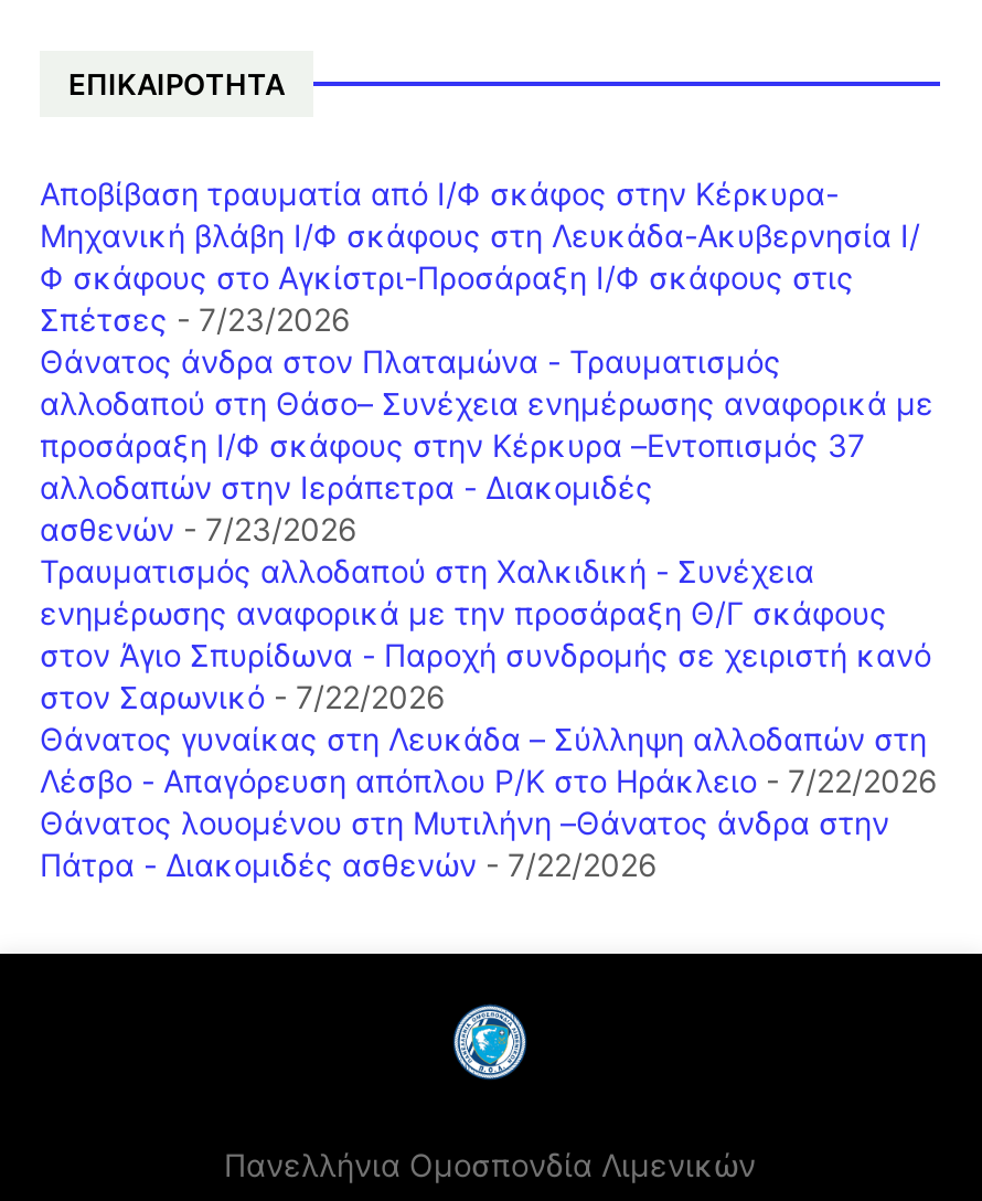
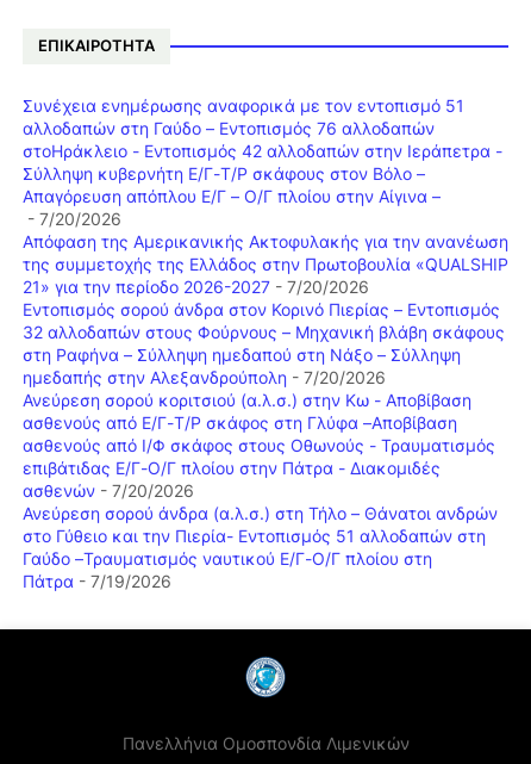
[40,175,938,883] Αποβίβαση τραυματία από Ι/Φ σκάφος στην Κέρκυρα- | Μηχανική βλάβη Ι/Φ σκάφους στη Λευκάδα-Ακυβερνησία Ι/ | Φ σκάφους στο Αγκίστρι-Προσάραξη Ι/Φ σκάφους στις | Σπέτσες - 7/23/2026 | Θάνατος άνδρα στον Πλαταμώνα - Τραυματισμός | αλλοδαπού στη Θάσο– Συνέχεια ενημέρωσης αναφορικά με | προσάραξη Ι/Φ σκάφους στην Κέρκυρα –Εντοπισμός 37 | αλλοδαπών στην Ιεράπετρα - Διακομιδές | ασθενών - 7/23/2026 | Τραυματισμός αλλοδαπού στη Χαλκιδική - Συνέχεια | ενημέρωσης αναφορικά με την προσάραξη Θ/Γ σκάφους | στον Άγιο Σπυρίδωνα - Παροχή συνδρομής σε χειριστή κανό | στον Σαρωνικό - 7/22/2026 | Θάνατος γυναίκας στη Λευκάδα – Σύλληψη αλλοδαπών στη | Λέσβο - Απαγόρευση απόπλου Ρ/Κ στο Ηράκλειο - 7/22/2026 | Θάνατος λουομένου στη Μυτιλήνη –Θάνατος άνδρα στην | Πάτρα - Διακομιδές ασθενών - 7/22/2026 -> [23,95,508,591] Συνέχεια ενημέρωσης αναφορικά με τον εντοπισμό 51 | αλλοδαπών στη Γαύδο – Εντοπισμός 76 αλλοδαπών | στoΗράκλειο - Εντοπισμός 42 αλλοδαπών στην Ιεράπετρα - | Σύλληψη κυβερνήτη Ε/Γ-Τ/Ρ σκάφους στον Βόλο – | Απαγόρευση απόπλου Ε/Γ – Ο/Γ πλοίου στην Αίγινα – | - 7/20/2026 | Απόφαση της Αμερικανικής Ακτοφυλακής για την ανανέωση | της συμμετοχής της Ελλάδος στην Πρωτοβουλία «QUALSHIP | 21» για την περίοδο 2026-2027 - 7/20/2026 | Εντοπισμός σορού άνδρα στον Κορινό Πιερίας – Εντοπισμός | 32 αλλοδαπών στους Φούρνους – Μηχανική βλάβη σκάφους | στη Ραφήνα – Σύλληψη ημεδαπού στη Νάξο – Σύλληψη | ημεδαπής στην Αλεξανδρούπολη - 7/20/2026 | Ανεύρεση σορού κοριτσιού (α.λ.σ.) στην Κω - Αποβίβαση | ασθενούς από Ε/Γ-Τ/Ρ σκάφος στη Γλύφα –Αποβίβαση | ασθενούς από Ι/Φ σκάφος στους Οθωνούς - Τραυματισμός | επιβάτιδας Ε/Γ-Ο/Γ πλοίου στην Πάτρα - Διακομιδές | ασθενών - 7/20/2026 | Ανεύρεση σορού άνδρα (α.λ.σ.) στη Τήλο – Θάνατοι ανδρών | στο Γύθειο και την Πιερία- Εντοπισμός 51 αλλοδαπών στη | Γαύδο –Τραυματισμός ναυτικού Ε/Γ-Ο/Γ πλοίου στη | Πάτρα - 7/19/2026

